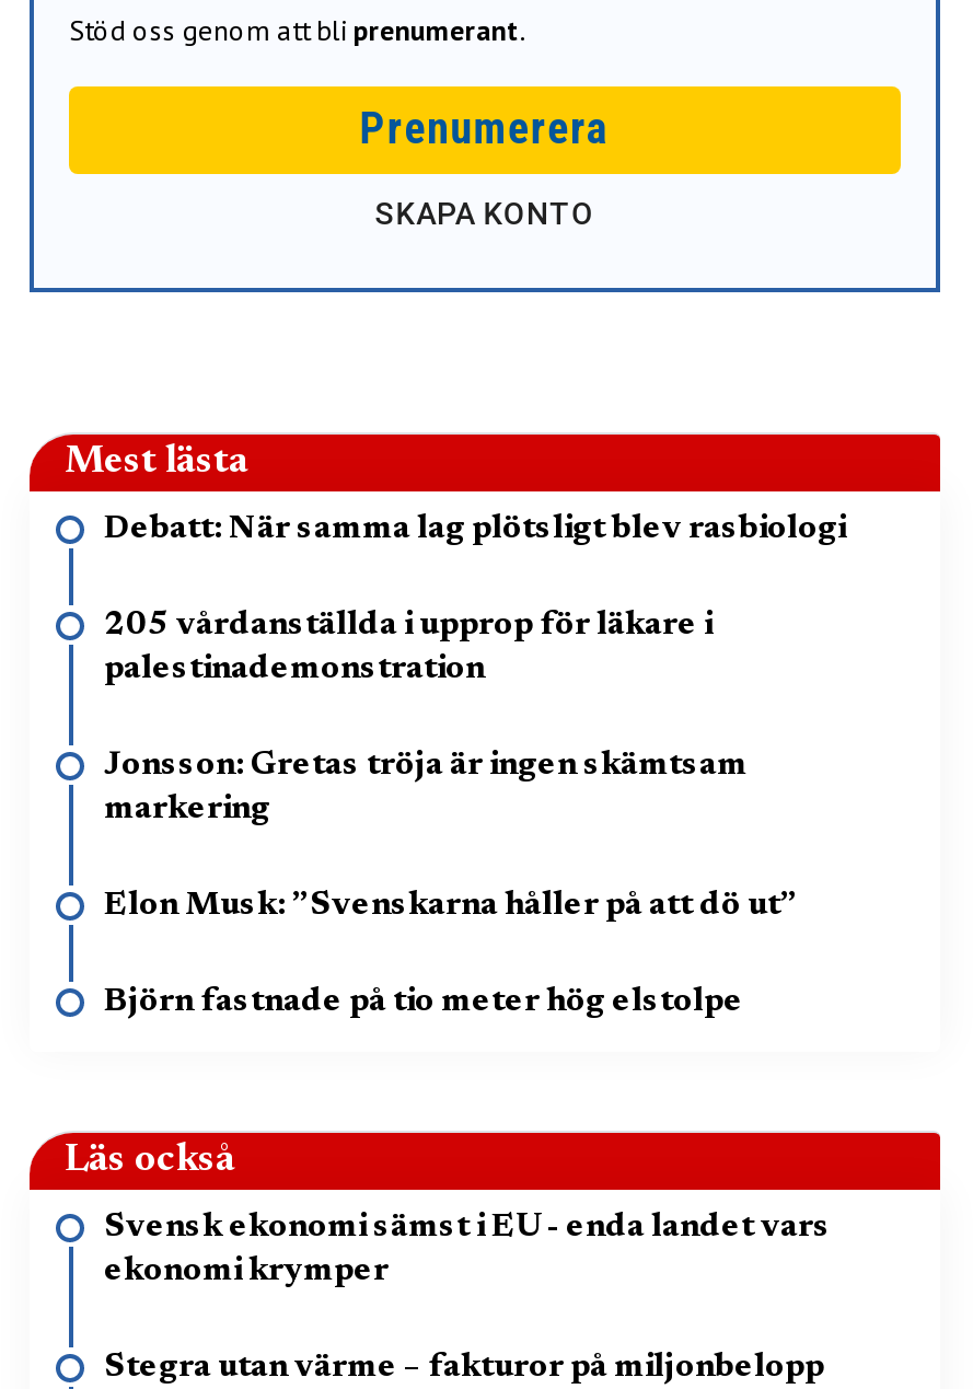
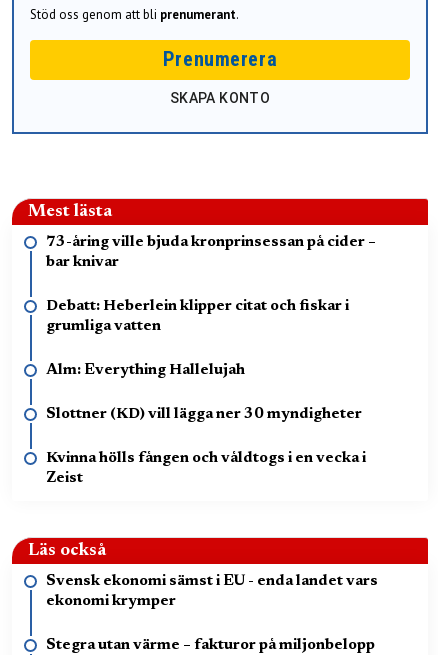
[104,513,846,546] Debatt: När samma lag plötsligt blev rasbiologi -> [46,235,376,270] 73-åring ville bjuda kronprinsessan på cider – | bar knivar
[104,609,713,686] 205 vårdanställda i upprop för läkare i | palestinademonstration -> [46,299,349,334] Debatt: Heberlein klipper citat och fiskar i | grumliga vatten
[104,749,748,826] Jonsson: Gretas tröja är ingen skämtsam | markering -> [46,363,245,378] Alm: Everything Hallelujah
[104,889,798,922] Elon Musk: ”Svenskarna håller på att dö ut” -> [46,407,362,422] Slottner (KD) vill lägga ner 30 myndigheter
[104,986,743,1018] Björn fastnade på tio meter hög elstolpe -> [46,451,366,486] Kvinna hölls fången och våldtogs i en vecka i | Zeist

